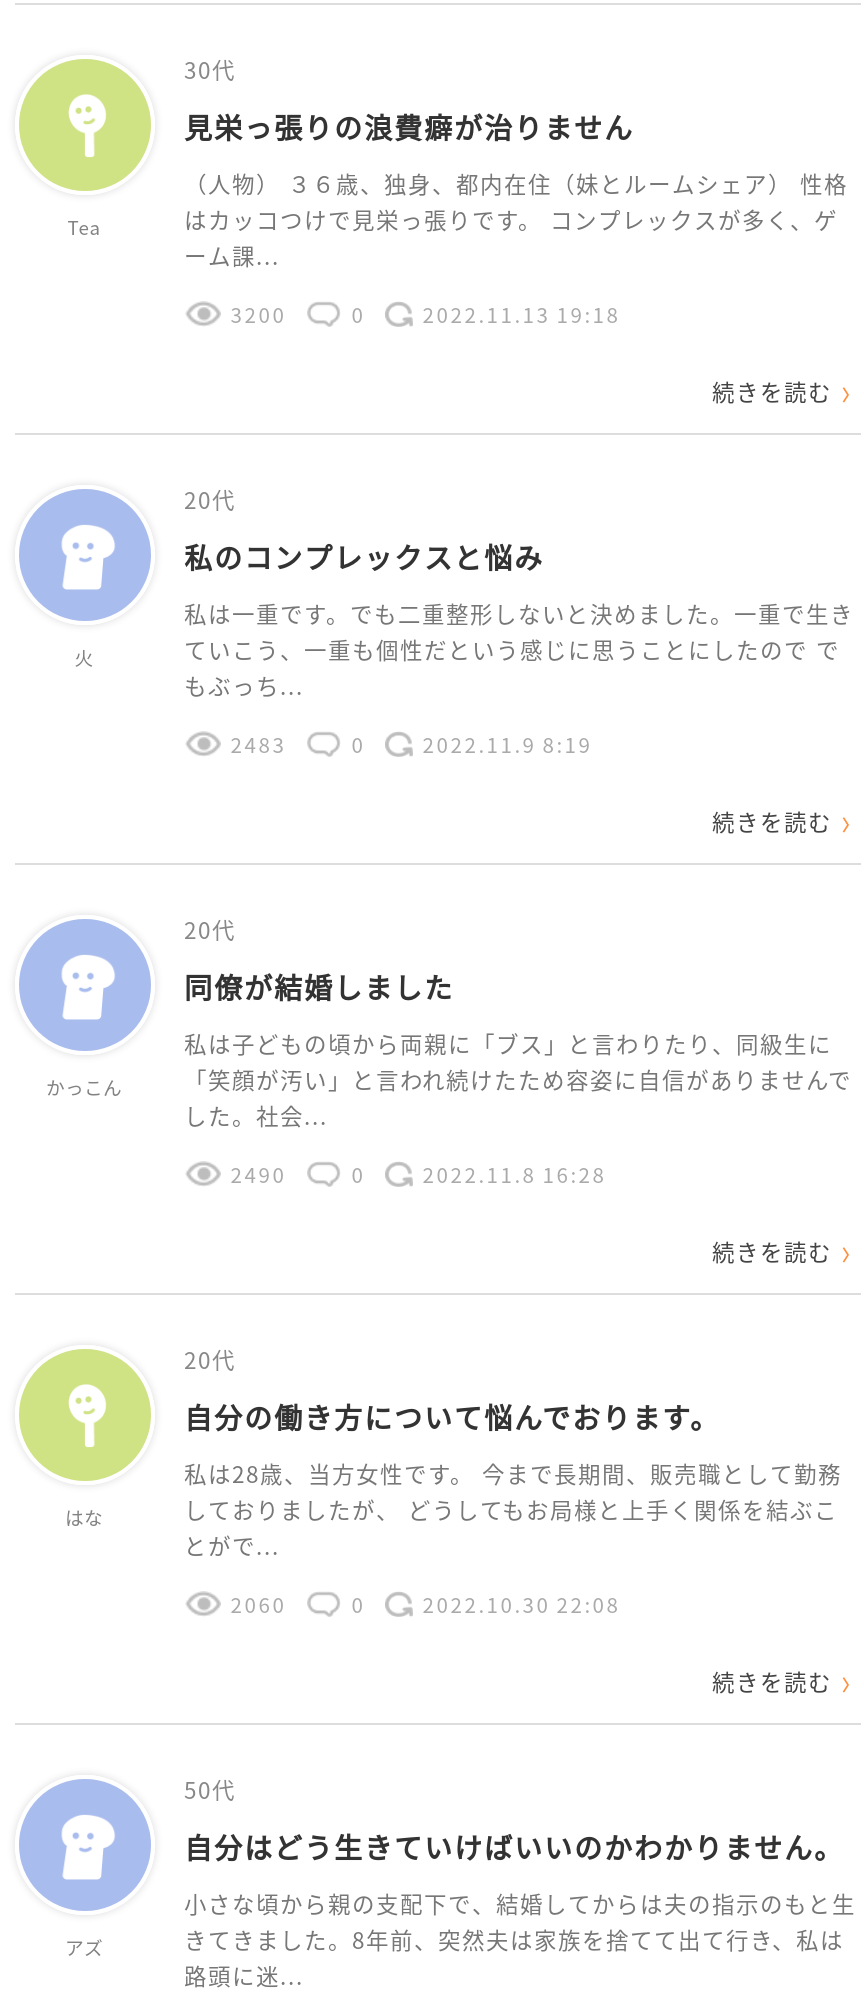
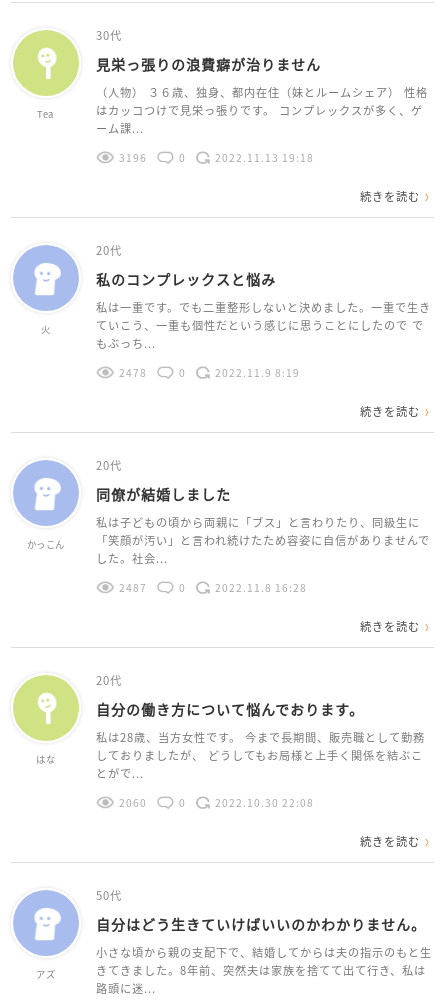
[231,299,287,329] 3200 -> [119,150,147,165] 3196
[231,729,287,759] 2483 -> [119,365,147,380] 2478
[231,1159,287,1189] 2490 -> [119,580,147,595] 2487

